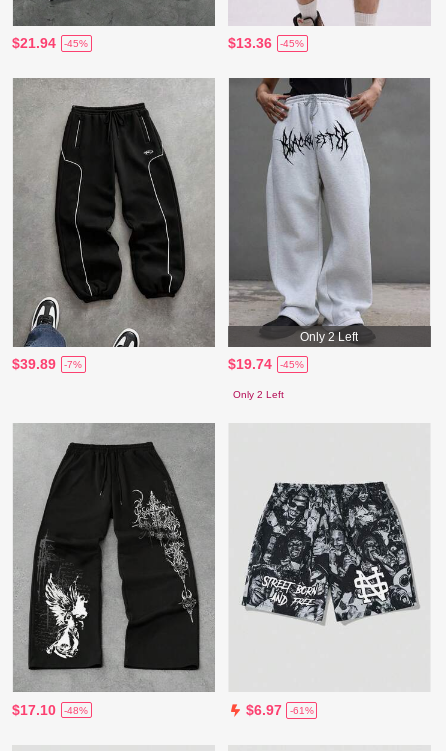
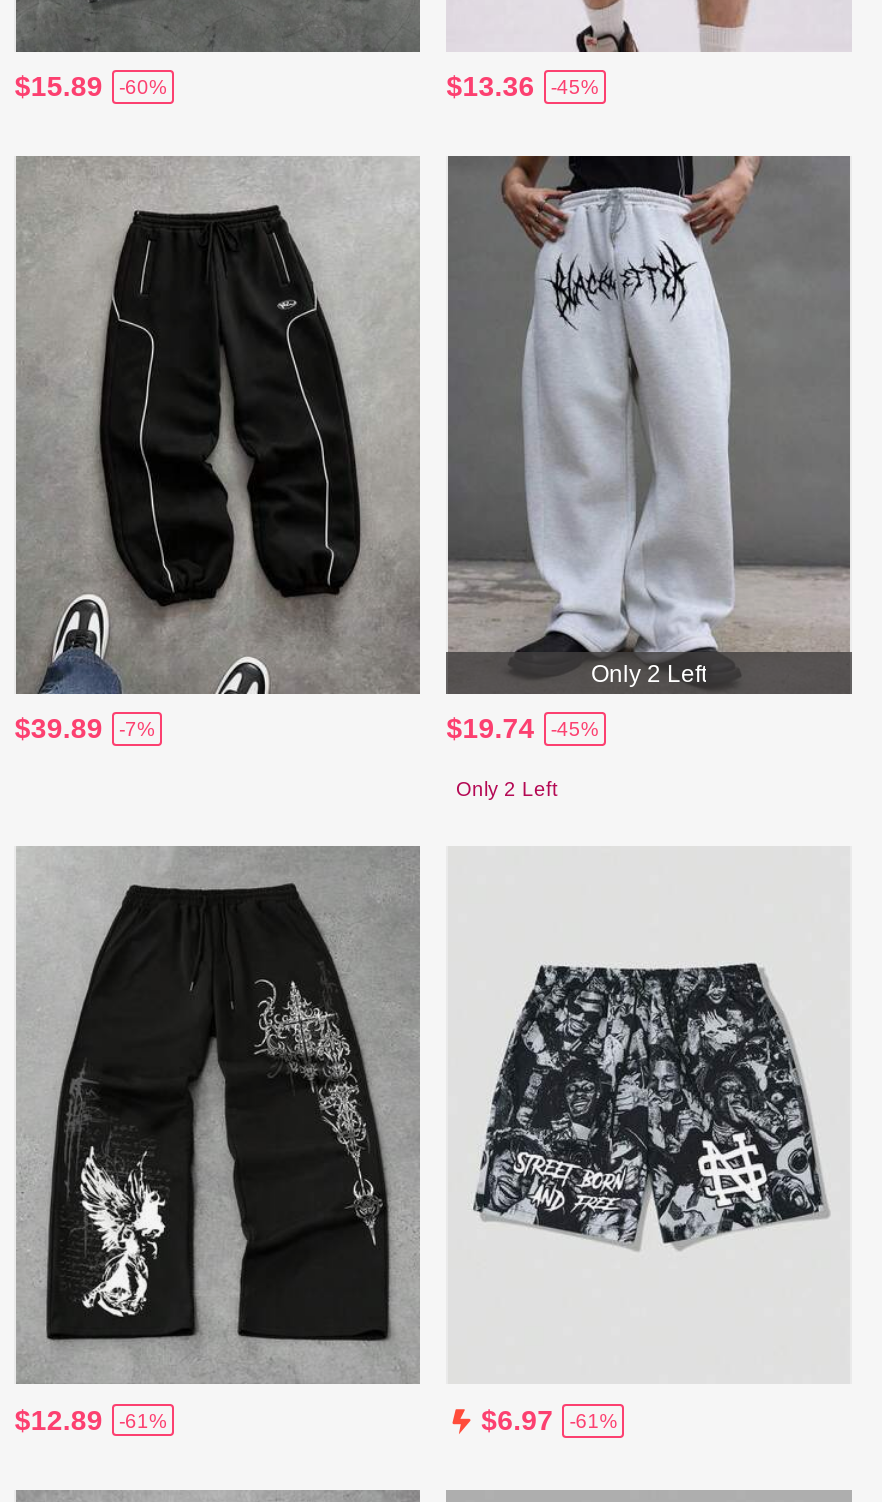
[12,35,56,51] $21.94 -> [15,70,103,102] $15.89
[64,38,88,49] -45% -> [119,76,167,98] -60%
[12,701,56,717] $17.10 -> [15,1403,103,1435] $12.89
[64,705,88,716] -48% -> [119,1409,167,1431] -61%

